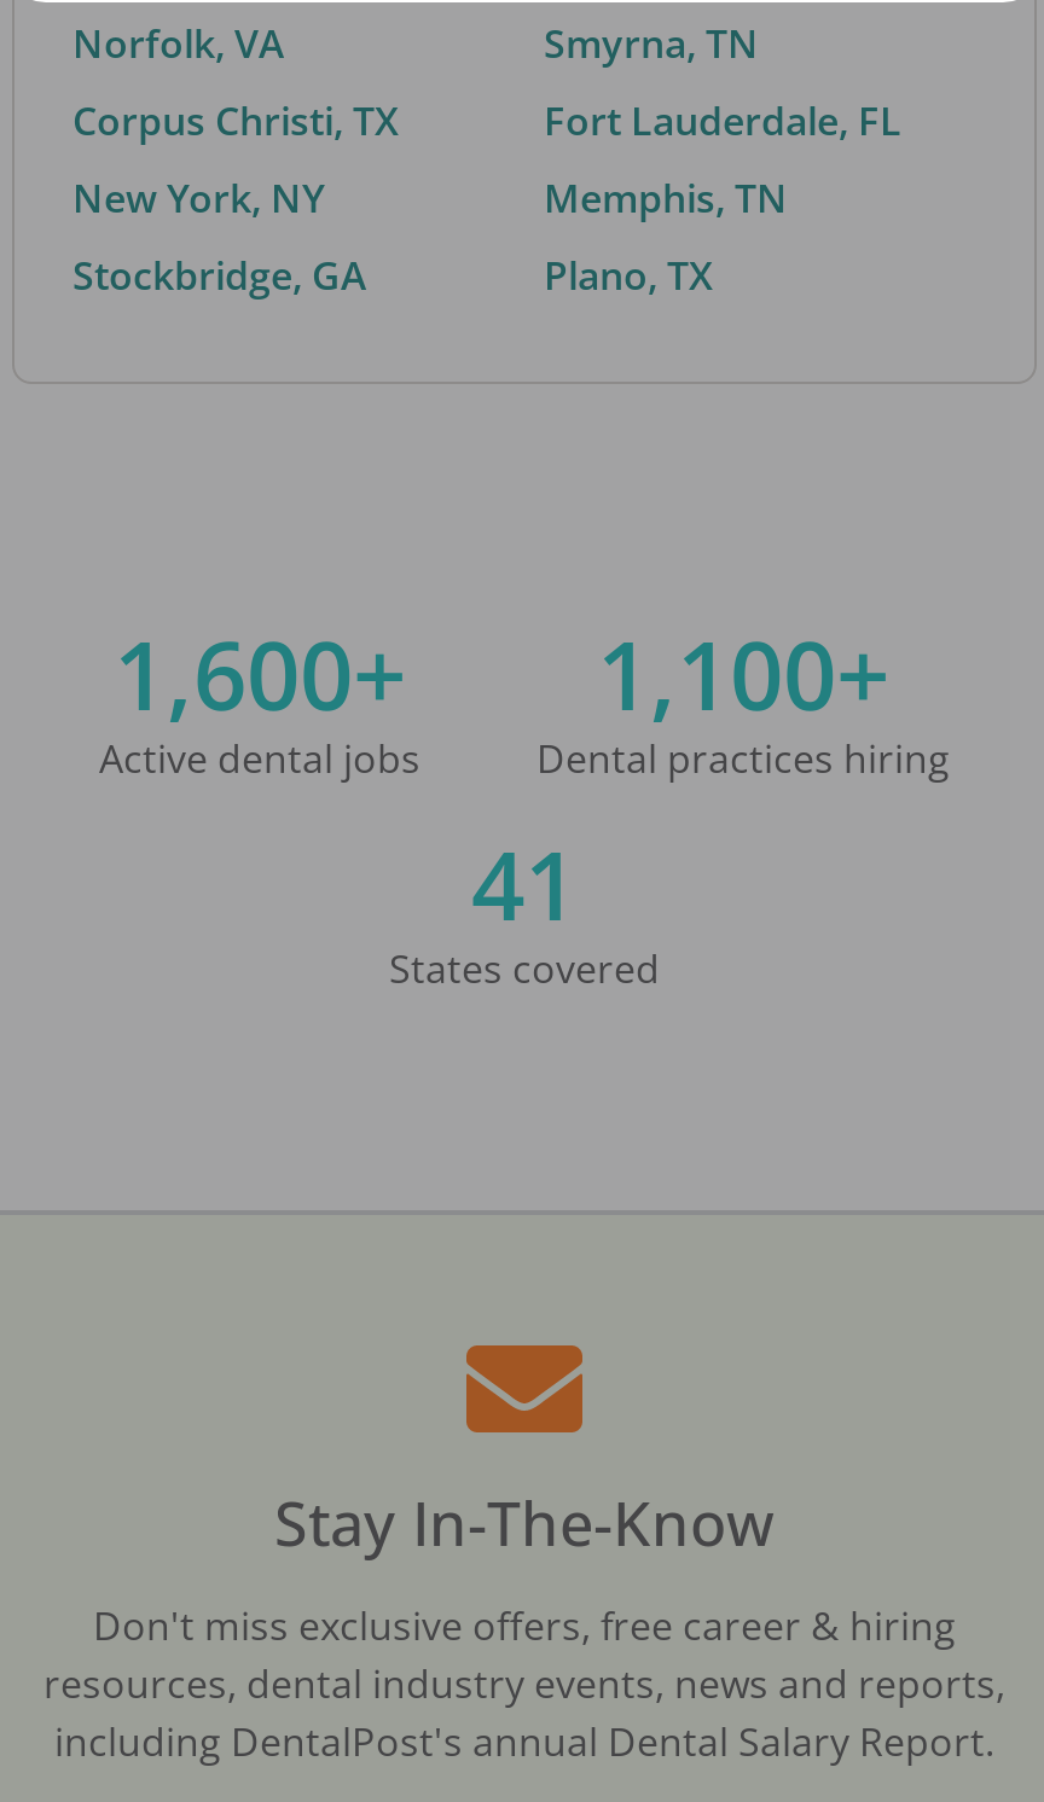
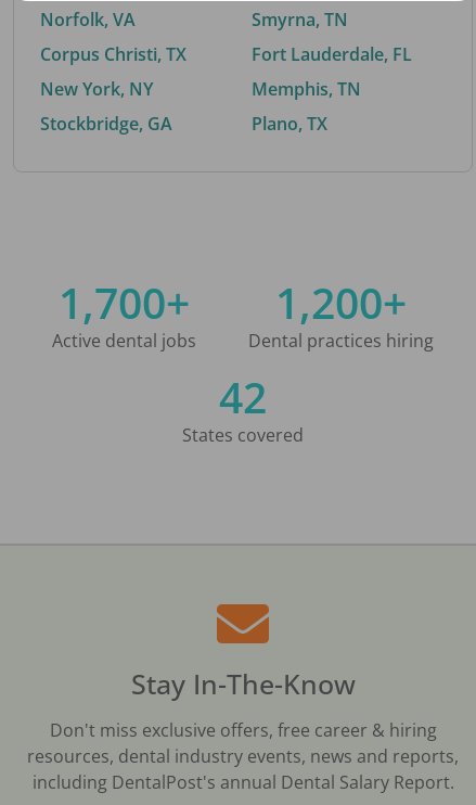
[114,610,406,738] 1,600+ -> [59,274,190,331] 1,700+
[597,610,889,738] 1,100+ -> [275,274,407,331] 1,200+
[471,820,578,948] 41 -> [219,368,267,426] 42

